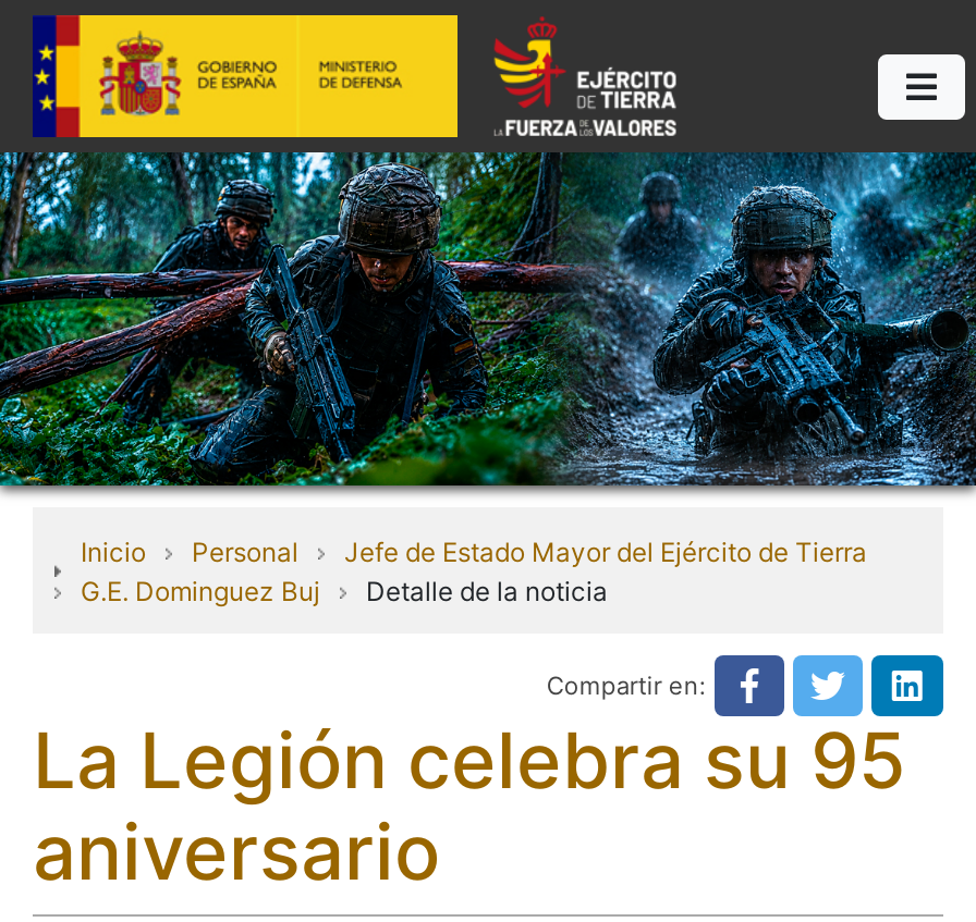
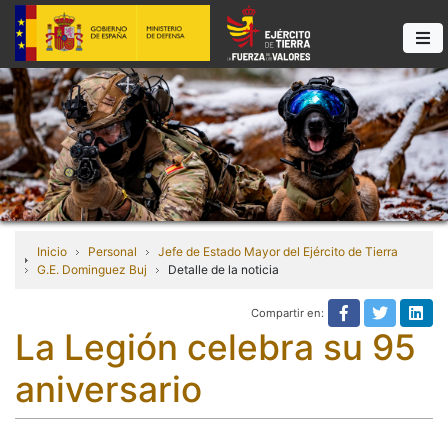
[7,150,969,488] [image] -> [3,67,445,222] [image]

